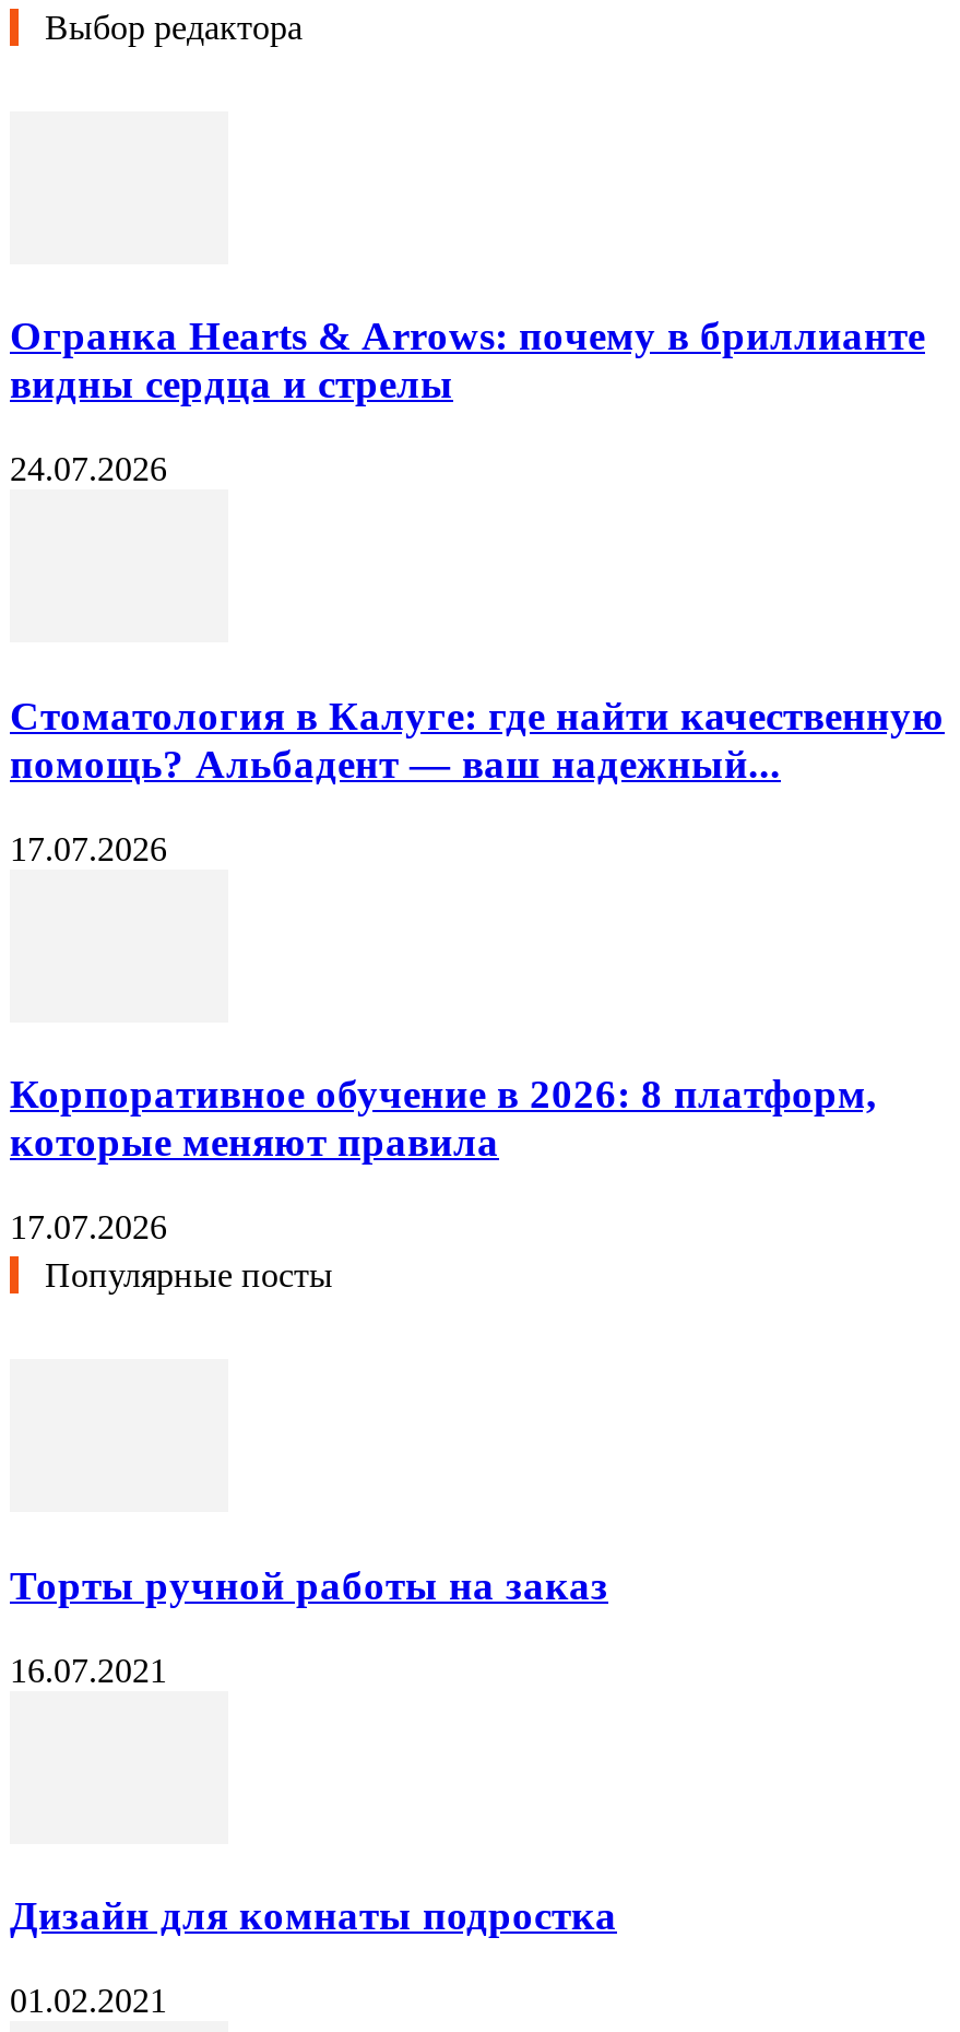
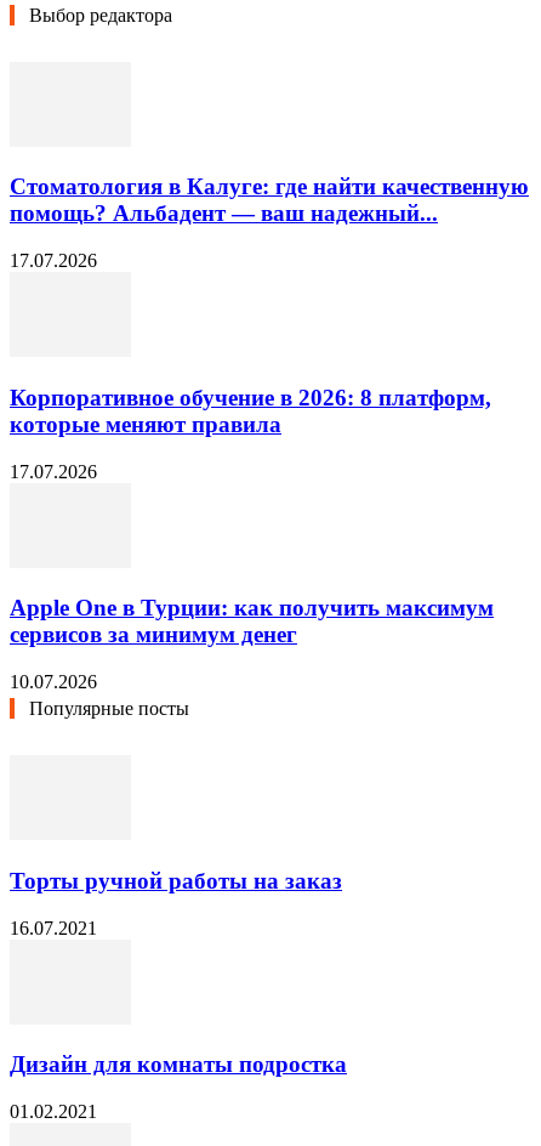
[10,314,925,488] Огранка Hearts & Arrows: почему в бриллианте | видны сердца и стрелы | 24.07.2026 -> none
moved [10,692,945,1246] -> [10,174,529,481]: Стоматология в Калуге: где найти качественную | помощь? Альбадент — ваш надежный... | 17.07.2026 | Корпоративное обучение в 2026: 8 платформ, | которые меняют правила | 17.07.2026
none -> [10,595,494,692] Apple One в Турции: как получить максимум | сервисов за минимум денег | 10.07.2026

